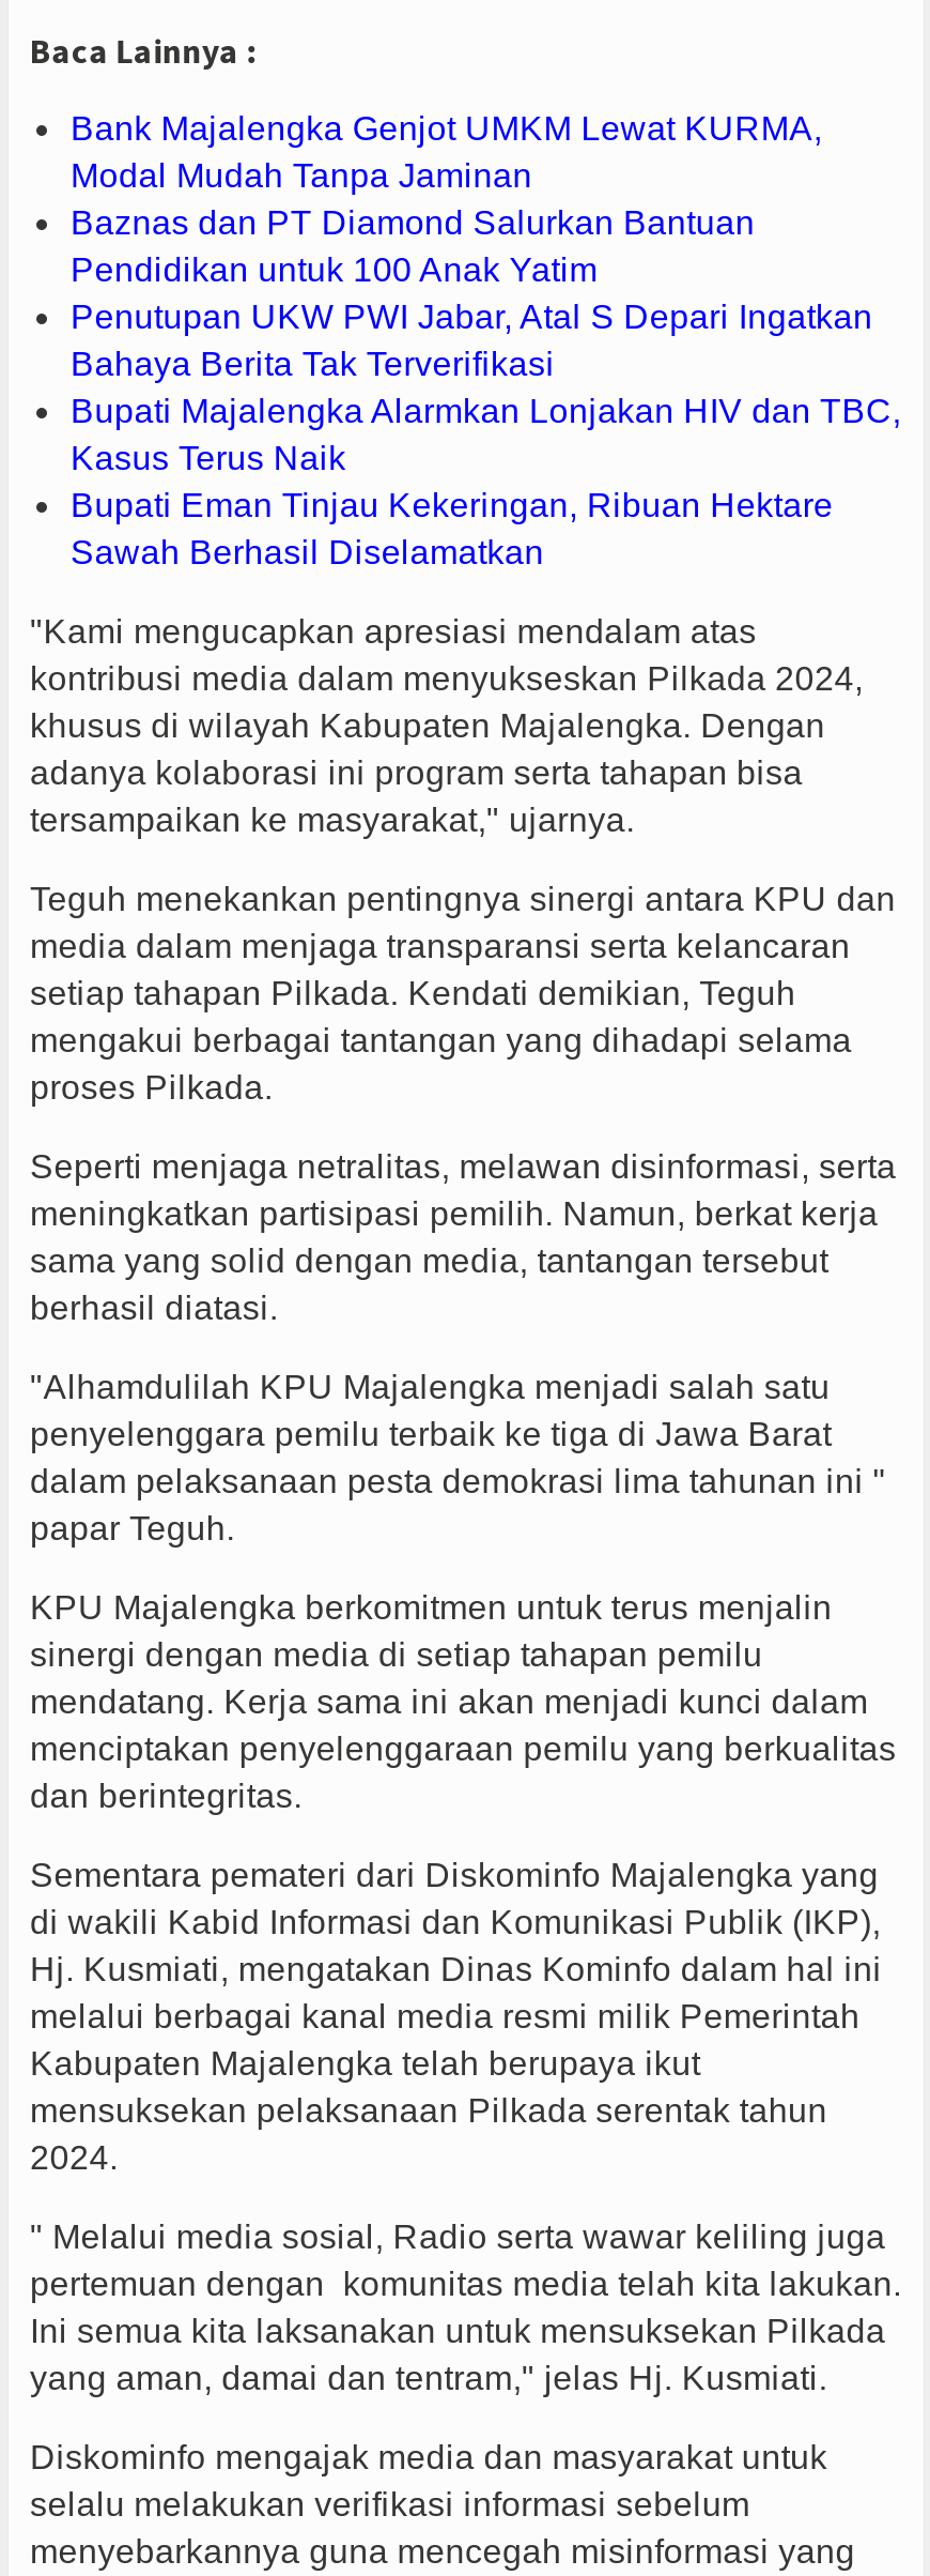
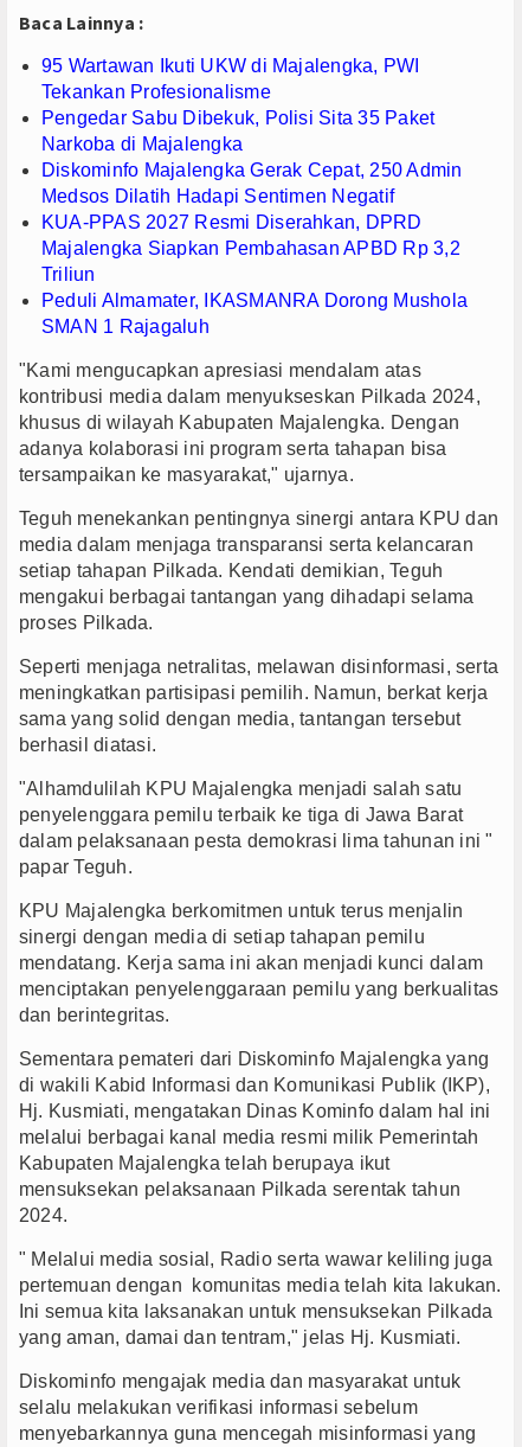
[71,111,901,571] Bank Majalengka Genjot UMKM Lewat KURMA, | Modal Mudah Tanpa Jaminan | Baznas dan PT Diamond Salurkan Bantuan | Pendidikan untuk 100 Anak Yatim | Penutupan UKW PWI Jabar, Atal S Depari Ingatkan | Bahaya Berita Tak Terverifikasi | Bupati Majalengka Alarmkan Lonjakan HIV dan TBC, | Kasus Terus Naik | Bupati Eman Tinjau Kekeringan, Ribuan Hektare | Sawah Berhasil Diselamatkan -> [41,56,468,337] 95 Wartawan Ikuti UKW di Majalengka, PWI | Tekankan Profesionalisme | Pengedar Sabu Dibekuk, Polisi Sita 35 Paket | Narkoba di Majalengka | Diskominfo Majalengka Gerak Cepat, 250 Admin | Medsos Dilatih Hadapi Sentimen Negatif | KUA-PPAS 2027 Resmi Diserahkan, DPRD | Majalengka Siapkan Pembahasan APBD Rp 3,2 | Triliun | Peduli Almamater, IKASMANRA Dorong Mushola | SMAN 1 Rajagaluh

